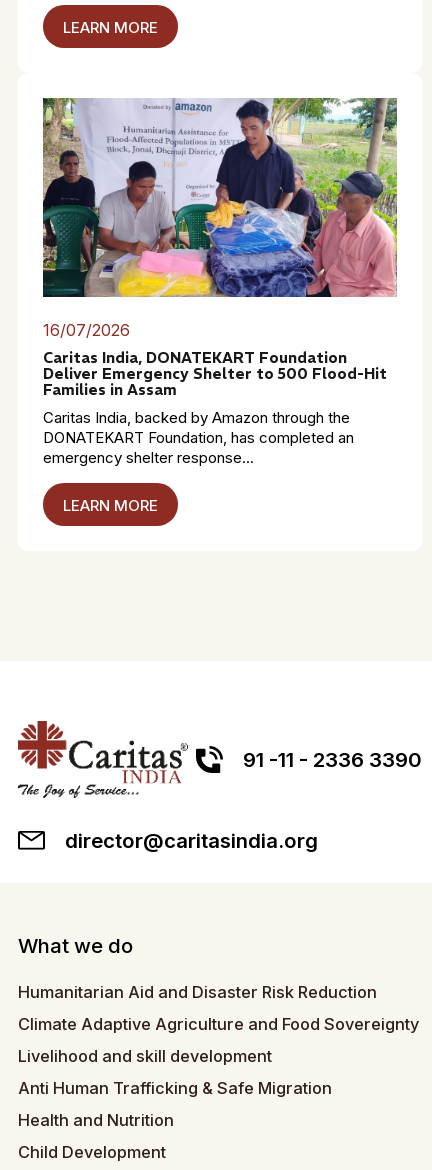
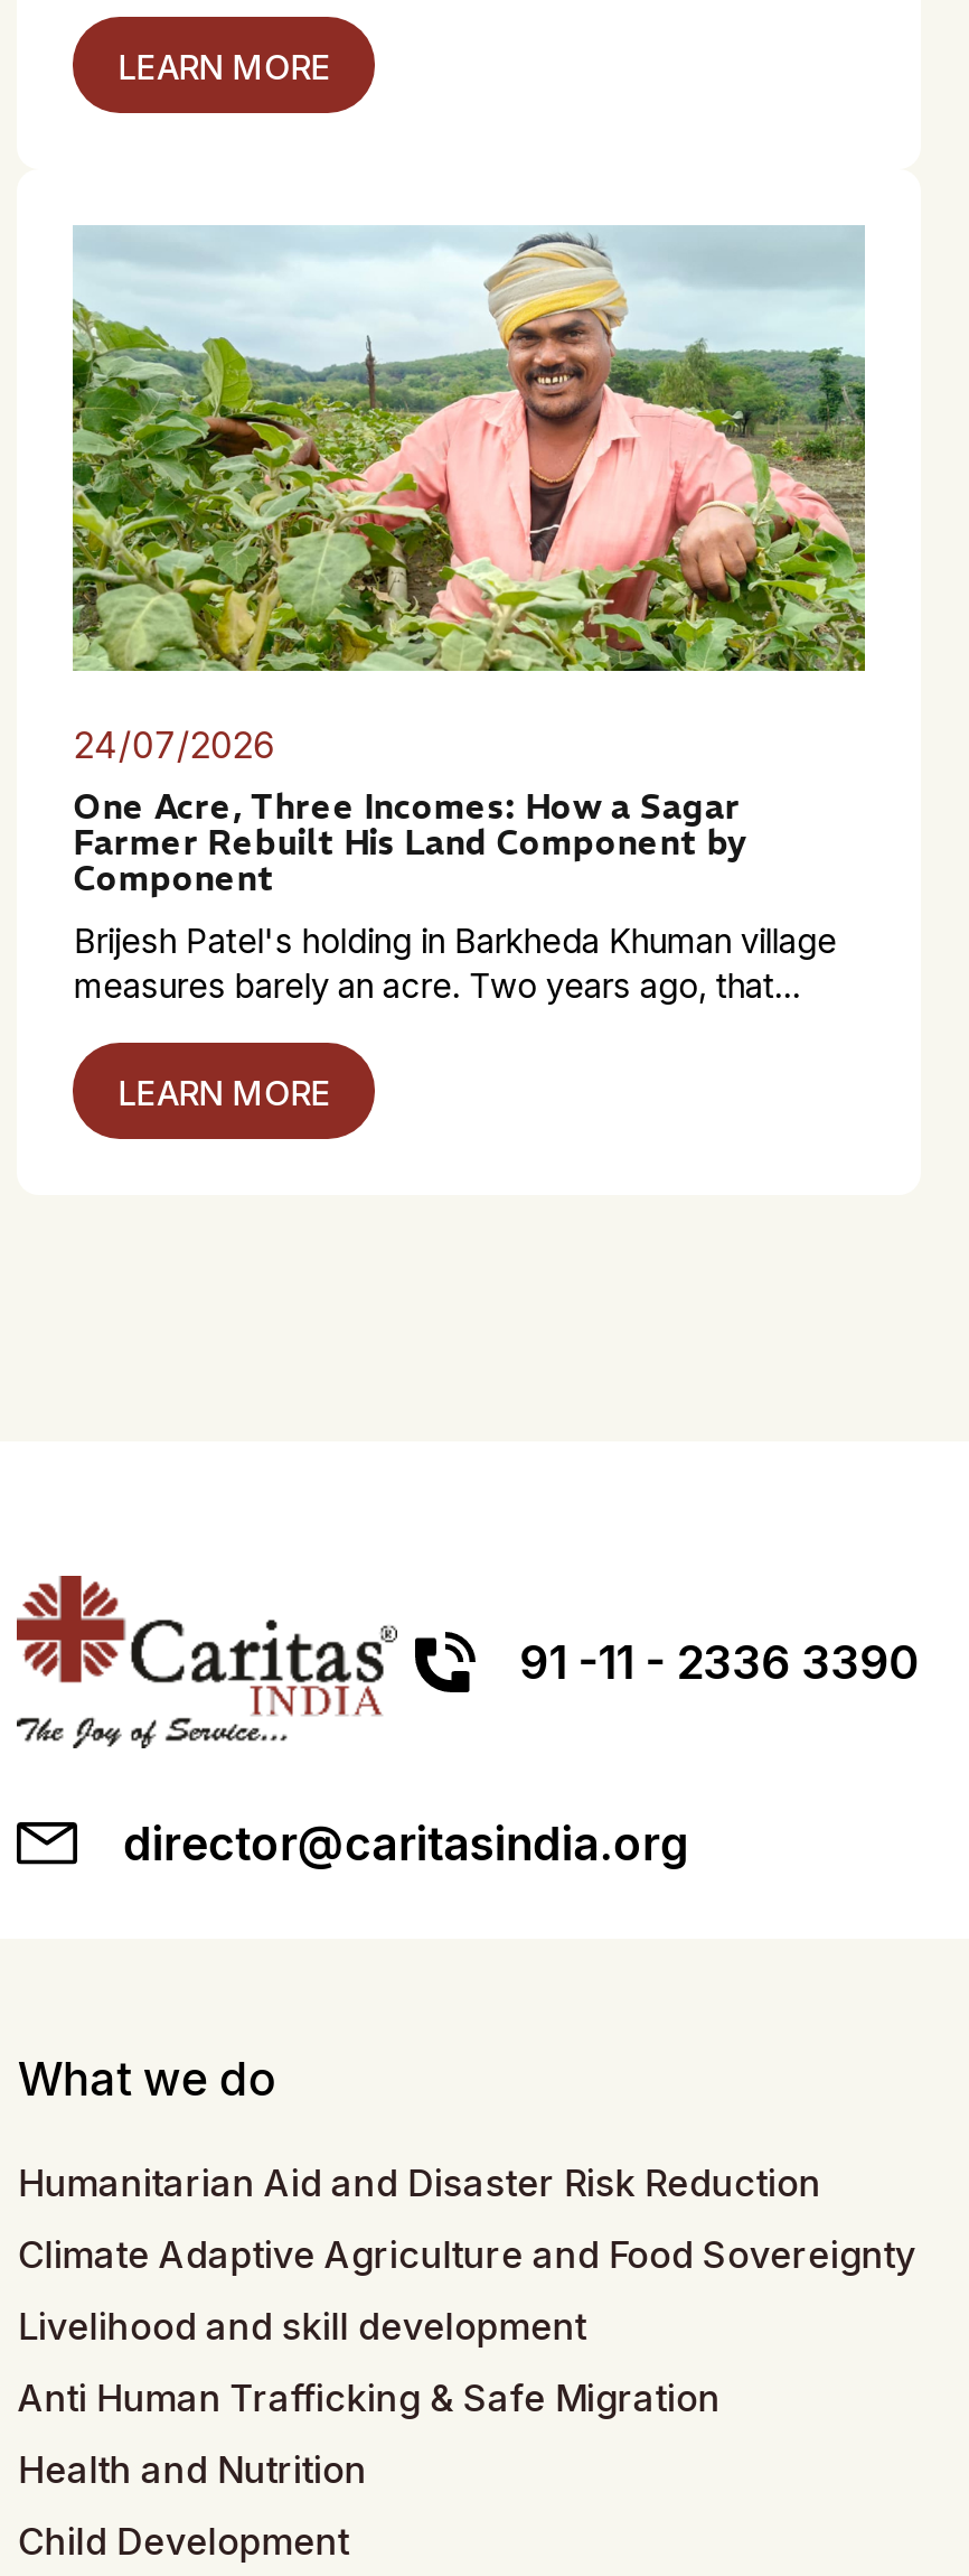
[42,97,398,399] [image] | 16/07/2026 | Caritas India, DONATEKART Foundation | Deliver Emergency Shelter to 500 Flood-Hit | Families in Assam -> [70,225,867,899] [image] | 24/07/2026 | One Acre, Three Incomes: How a Sagar | Farmer Rebuilt His Land Component by | Component
[43,409,354,467] Caritas India, backed by Amazon through the | DONATEKART Foundation, has completed an | emergency shelter response... -> [74,921,837,1006] Brijesh Patel's holding in Barkheda Khuman village | measures barely an acre. Two years ago, that...

